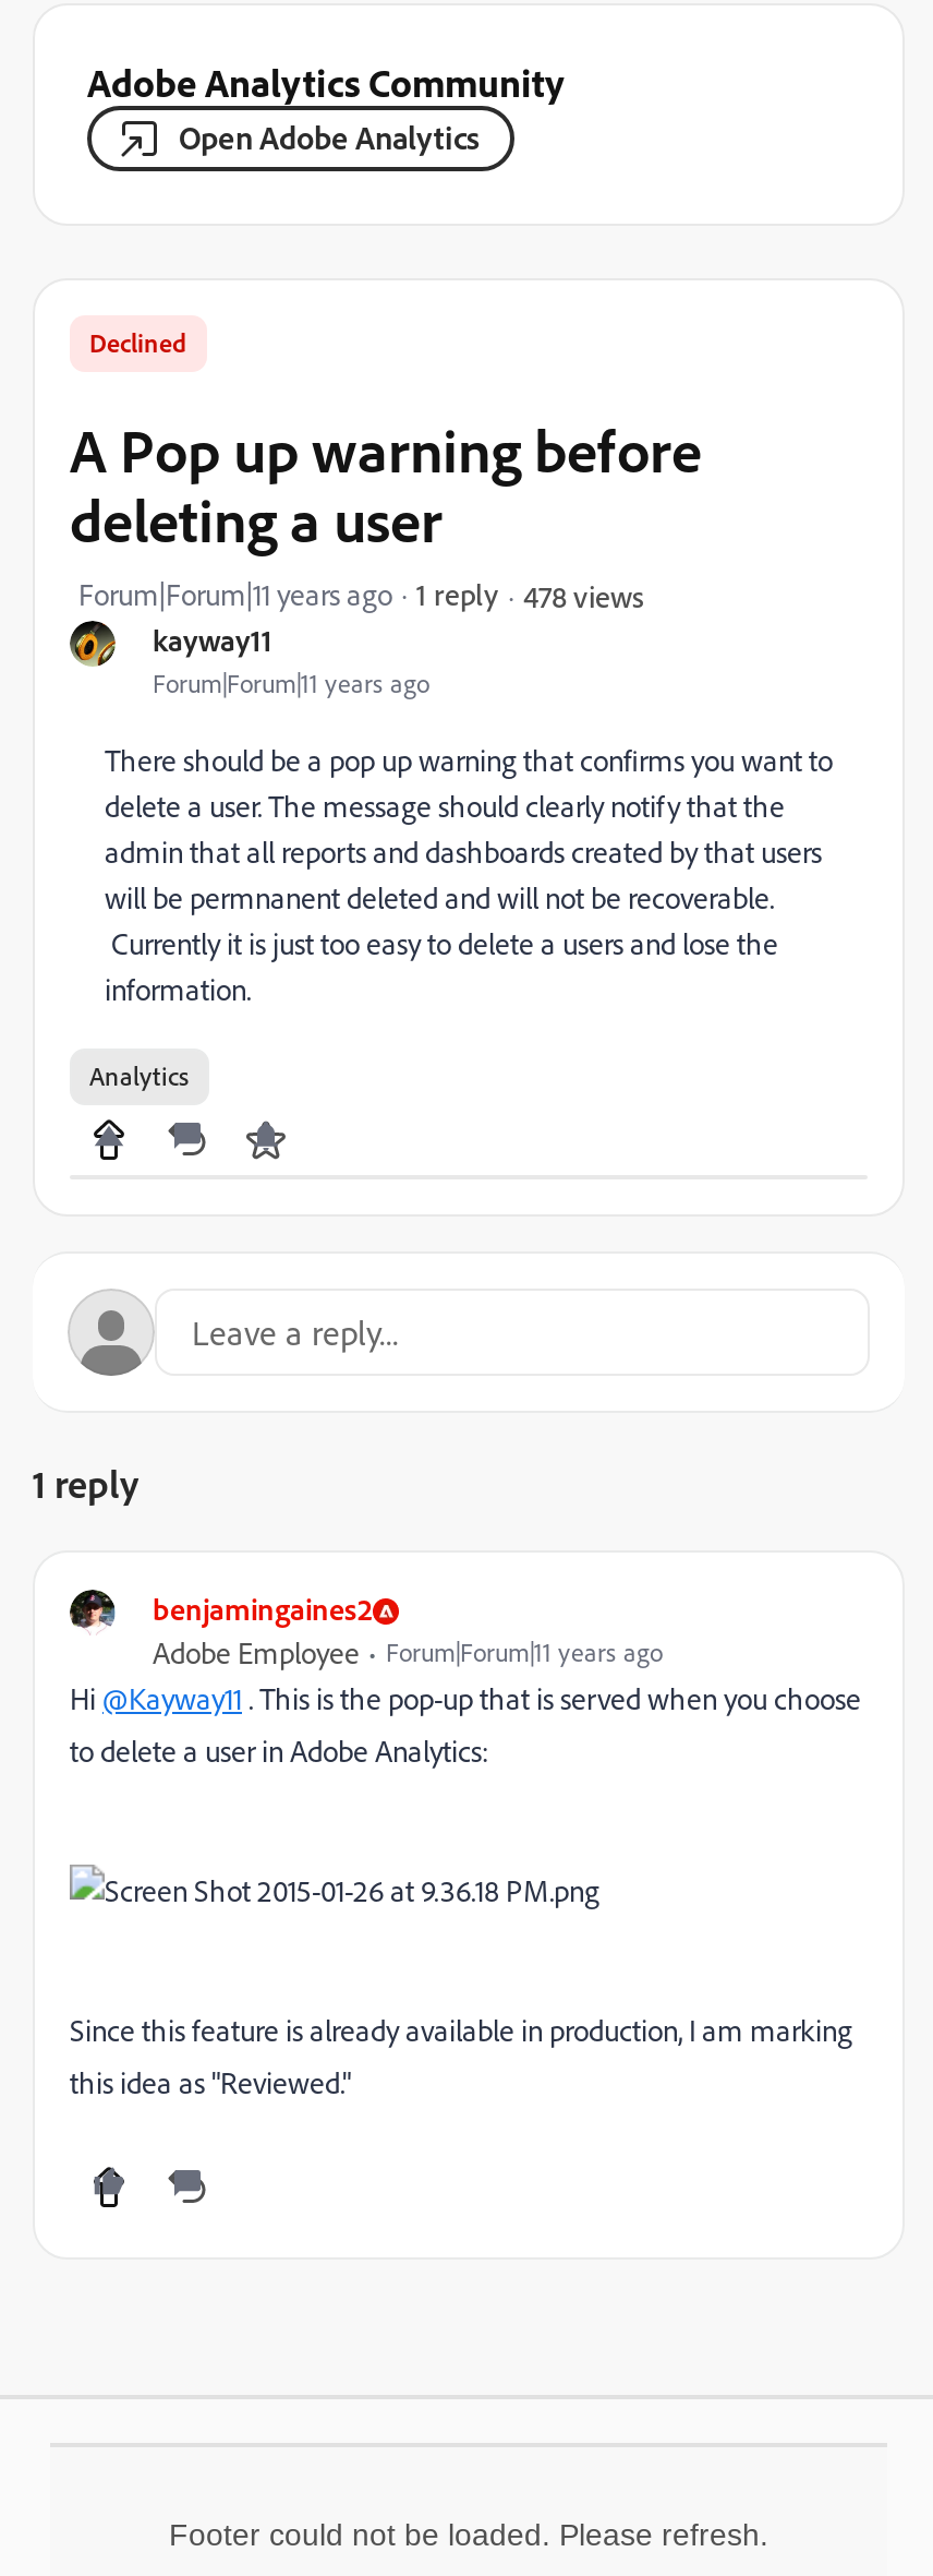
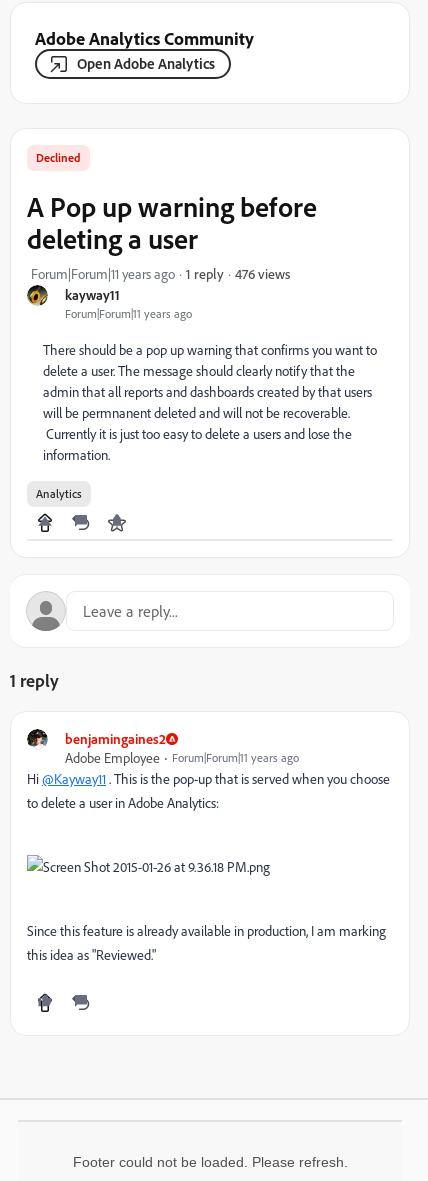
[523,576,643,613] 478 views -> [235,264,290,281] 476 views

